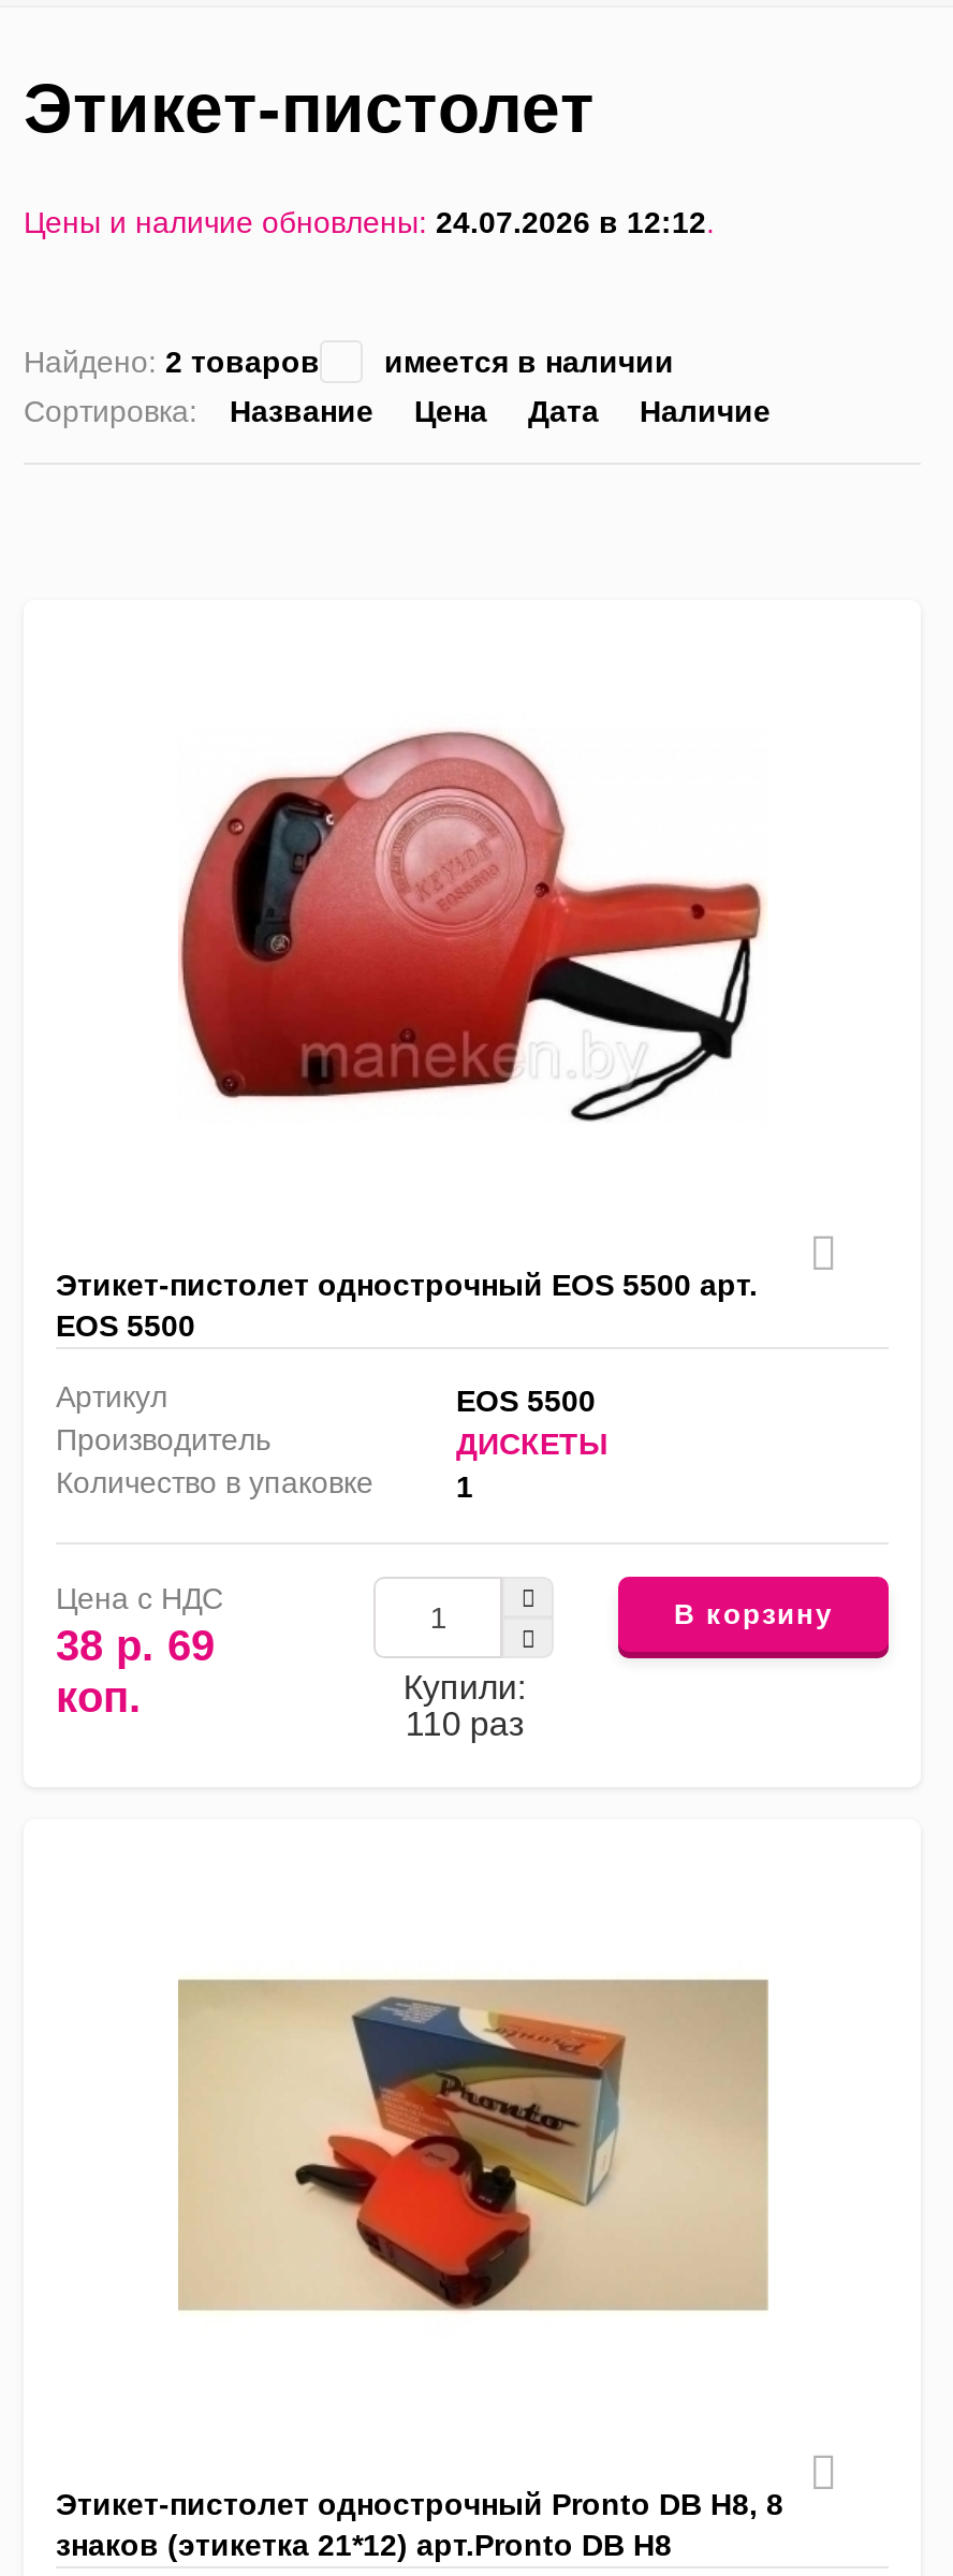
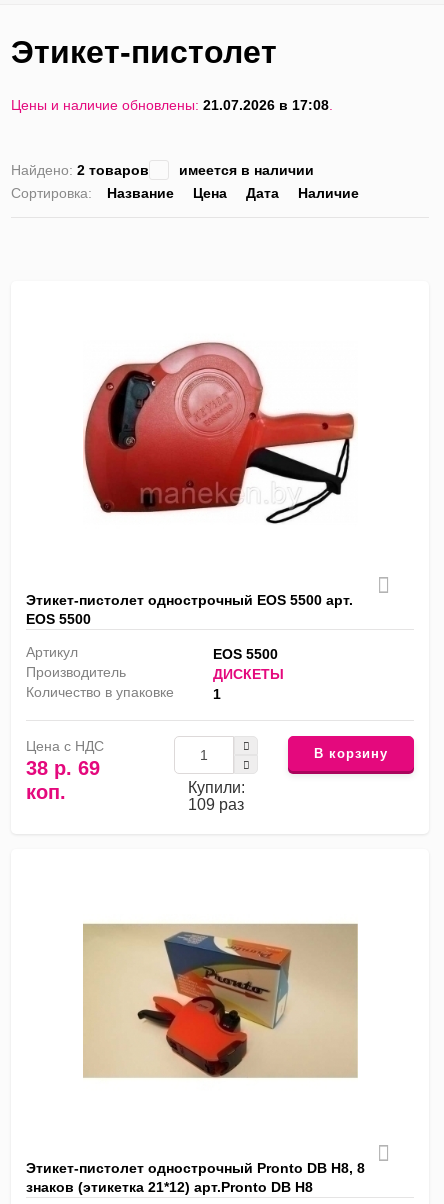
[24,206,715,240] Цены и наличие обновлены: 24.07.2026 в 12:12. -> [11,97,333,113] Цены и наличие обновлены: 21.07.2026 в 17:08.
[405,1706,524,1743] 110 раз -> [188,796,244,813] 109 раз

